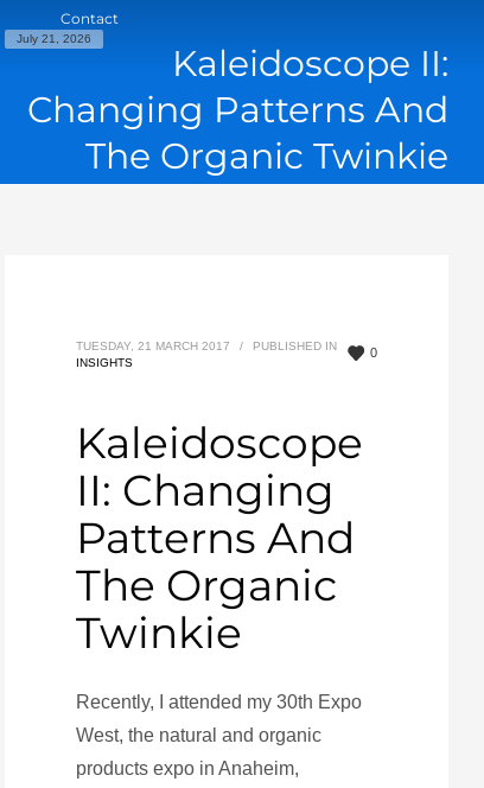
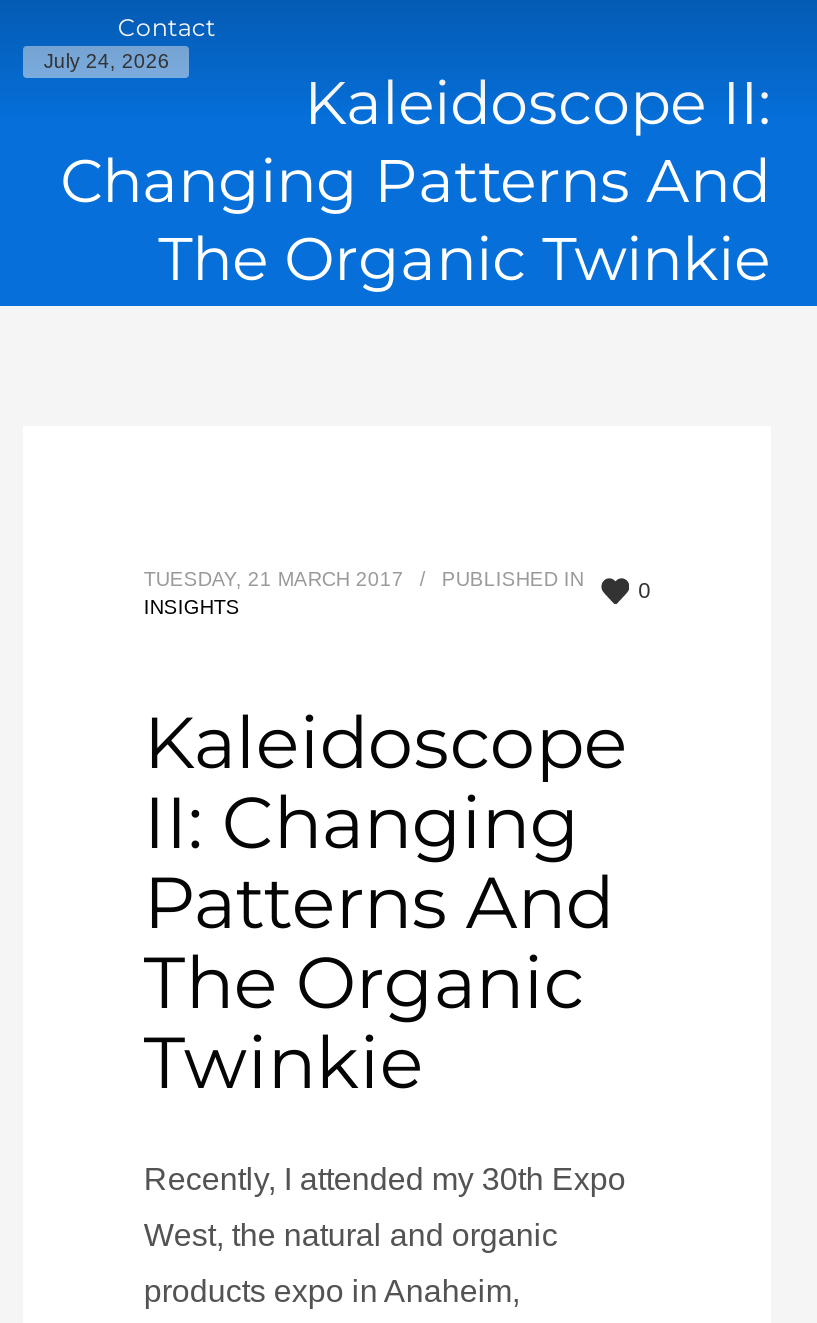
[17,32,92,45] July 21, 2026 -> [44,50,170,72] July 24, 2026

